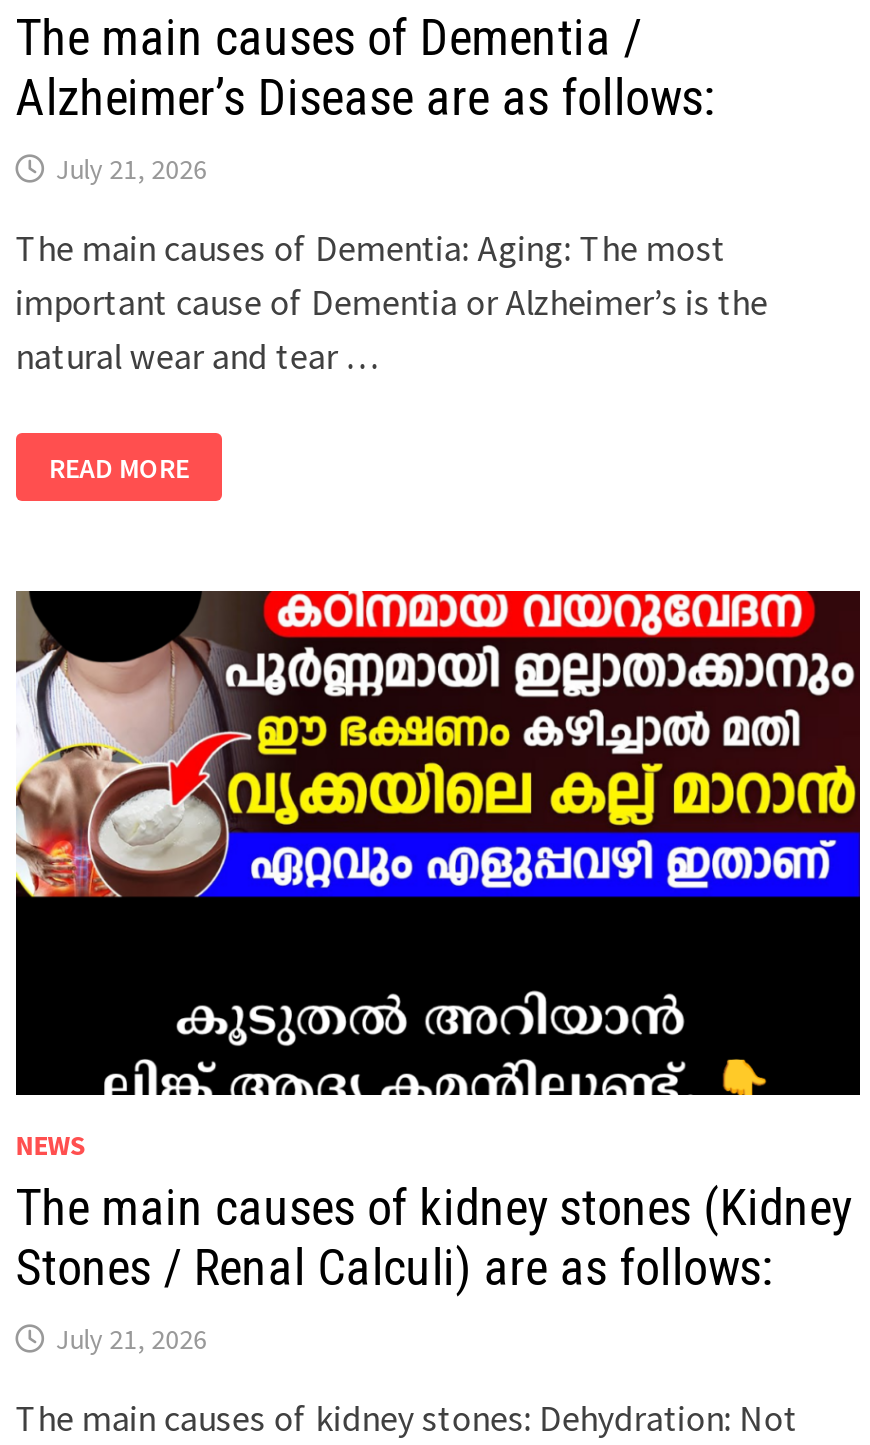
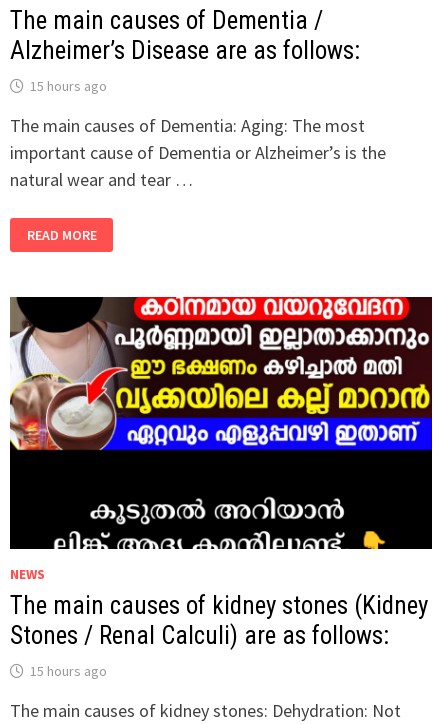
[56,151,208,187] July 21, 2026 -> [30,77,107,95] 15 hours ago
[56,1320,208,1356] July 21, 2026 -> [30,662,107,680] 15 hours ago

